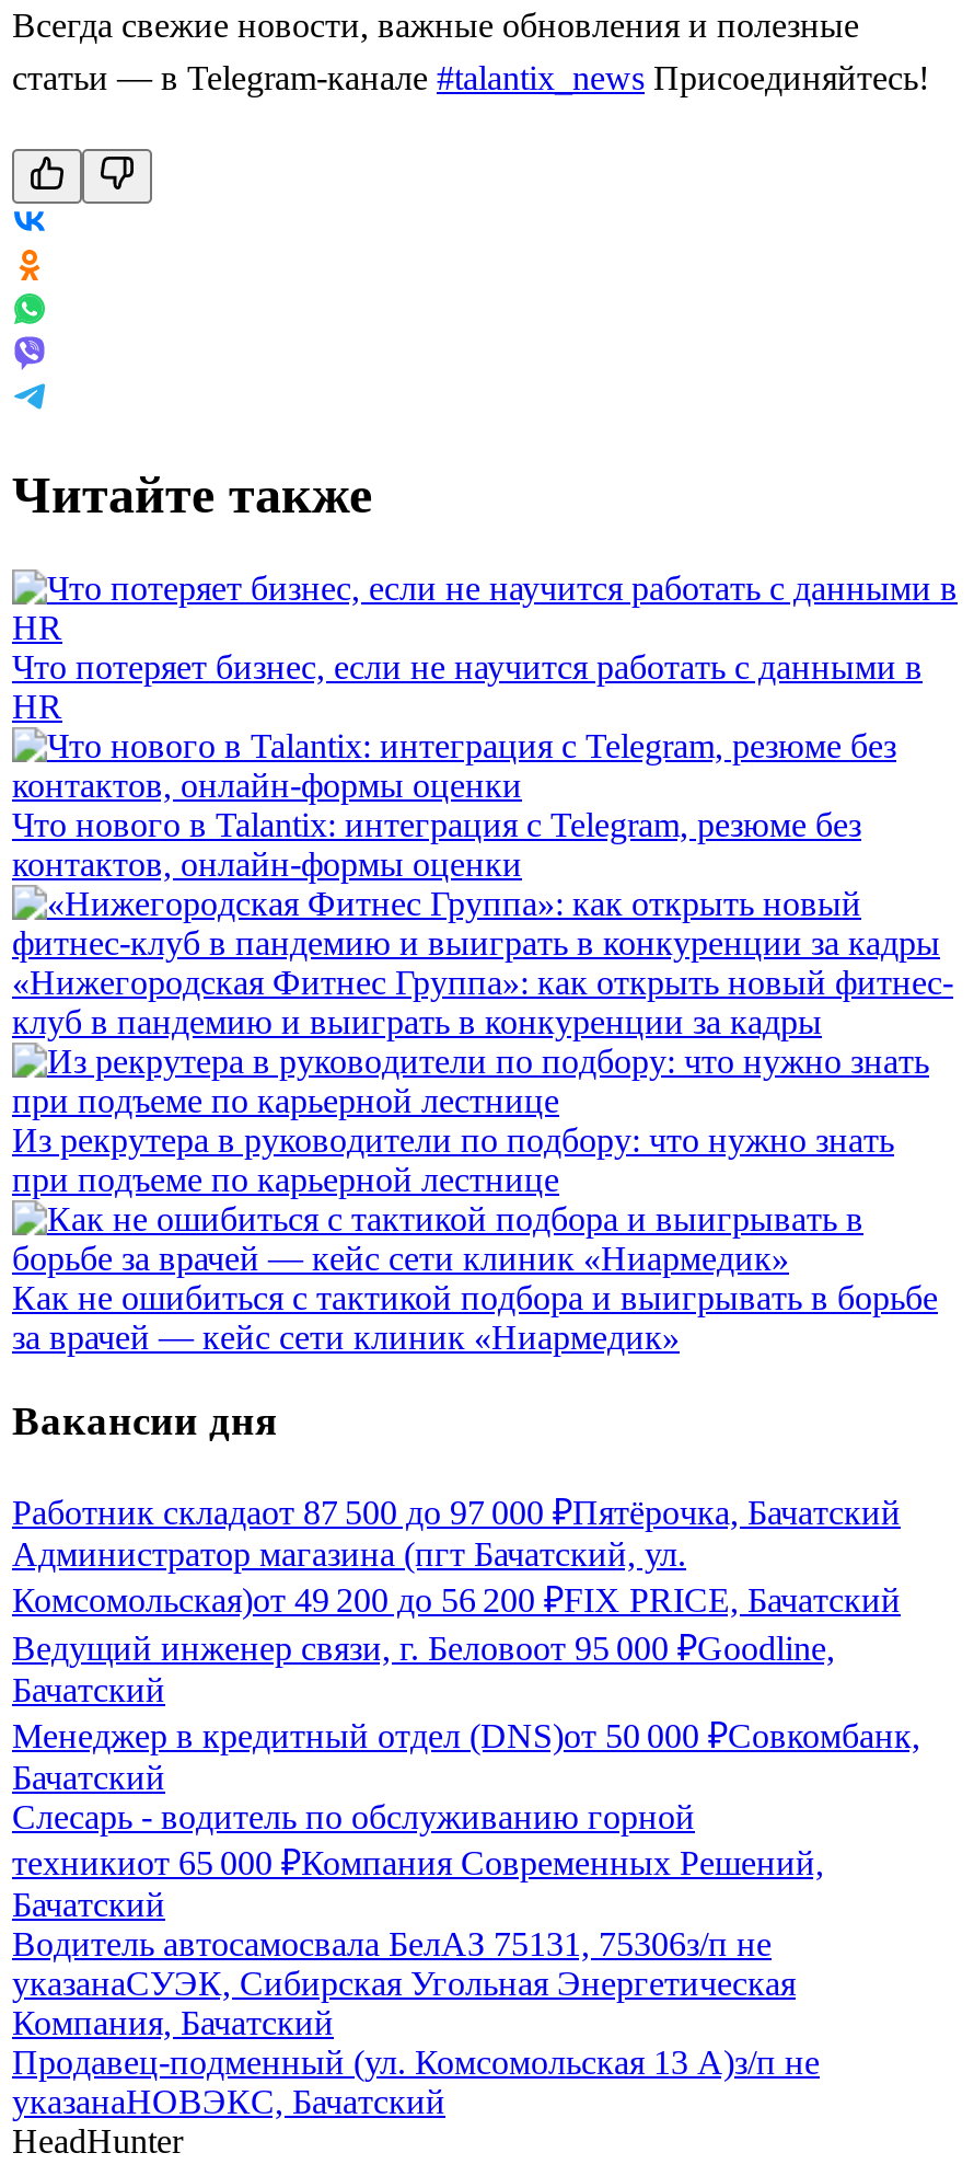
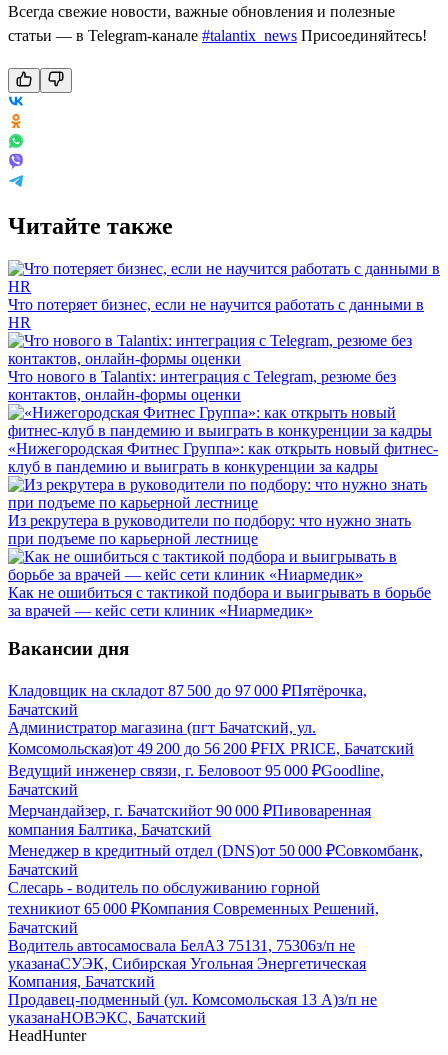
[12,1494,901,1531] Работник складаот 87 500 до 97 000 ₽Пятёрочка, Бачатский -> [8,682,367,718] Кладовщик на складот 87 500 до 97 000 ₽Пятёрочка, | Бачатский
none -> [8,802,371,838] Мерчандайзер, г. Бачатскийот 90 000 ₽Пивоваренная | компания Балтика, Бачатский

